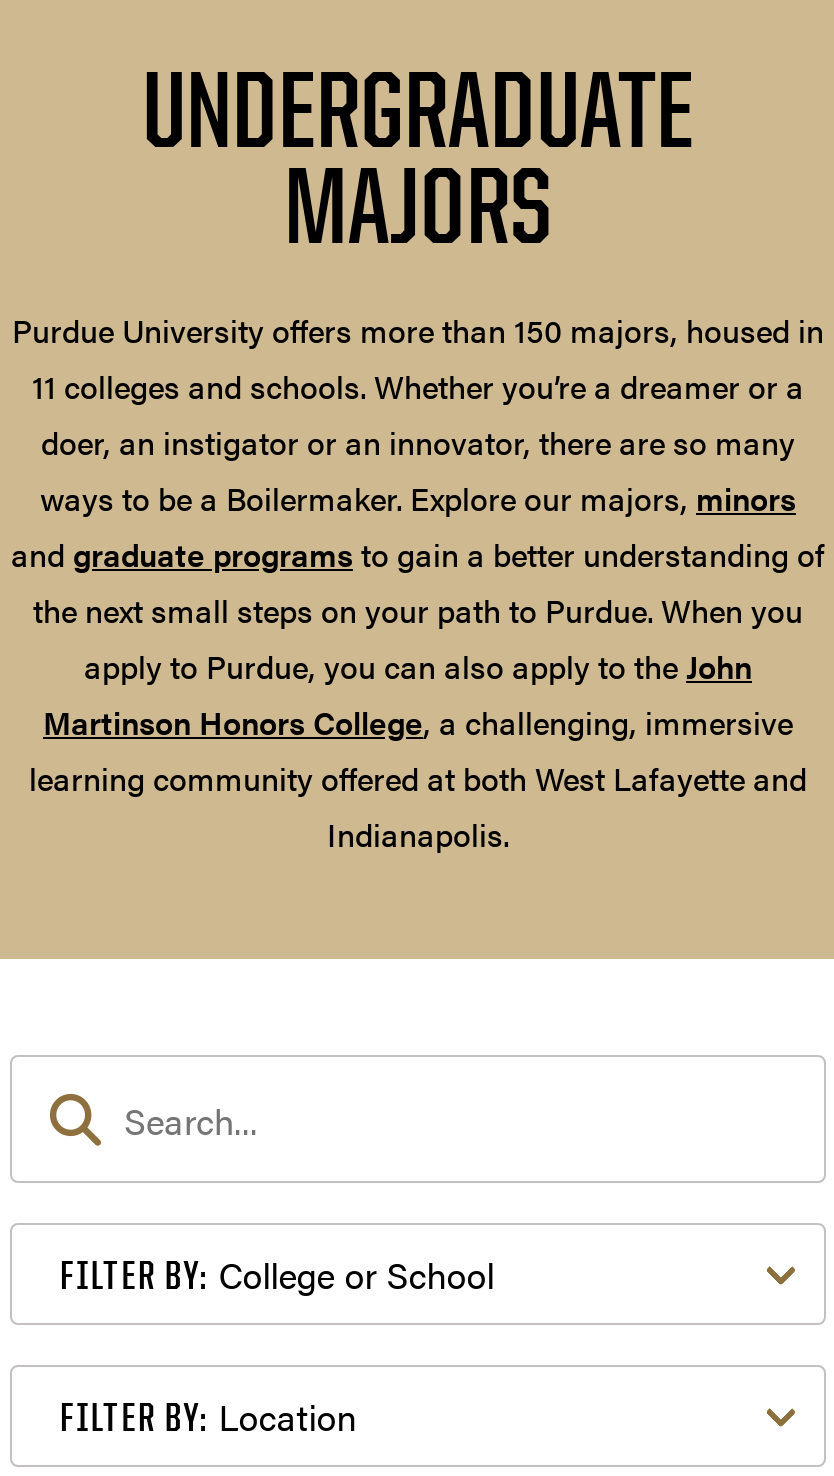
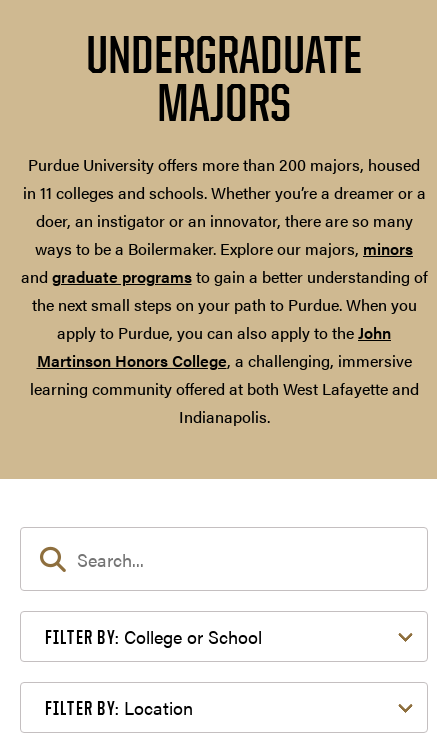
[12,307,824,409] Purdue University offers more than 150 majors, housed in | 11 colleges and schools. Whether you’re a dreamer or a -> [22,153,425,204] Purdue University offers more than 200 majors, housed | in 11 colleges and schools. Whether you’re a dreamer or a

